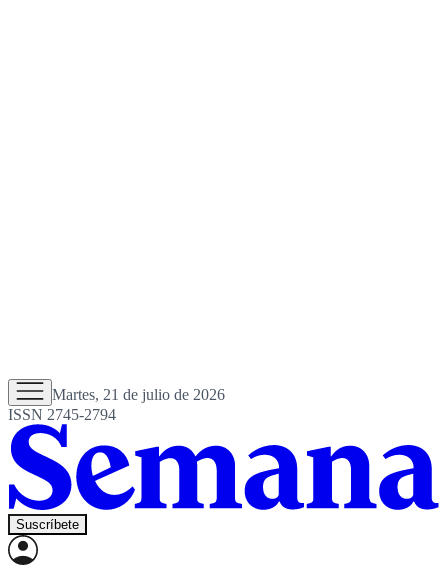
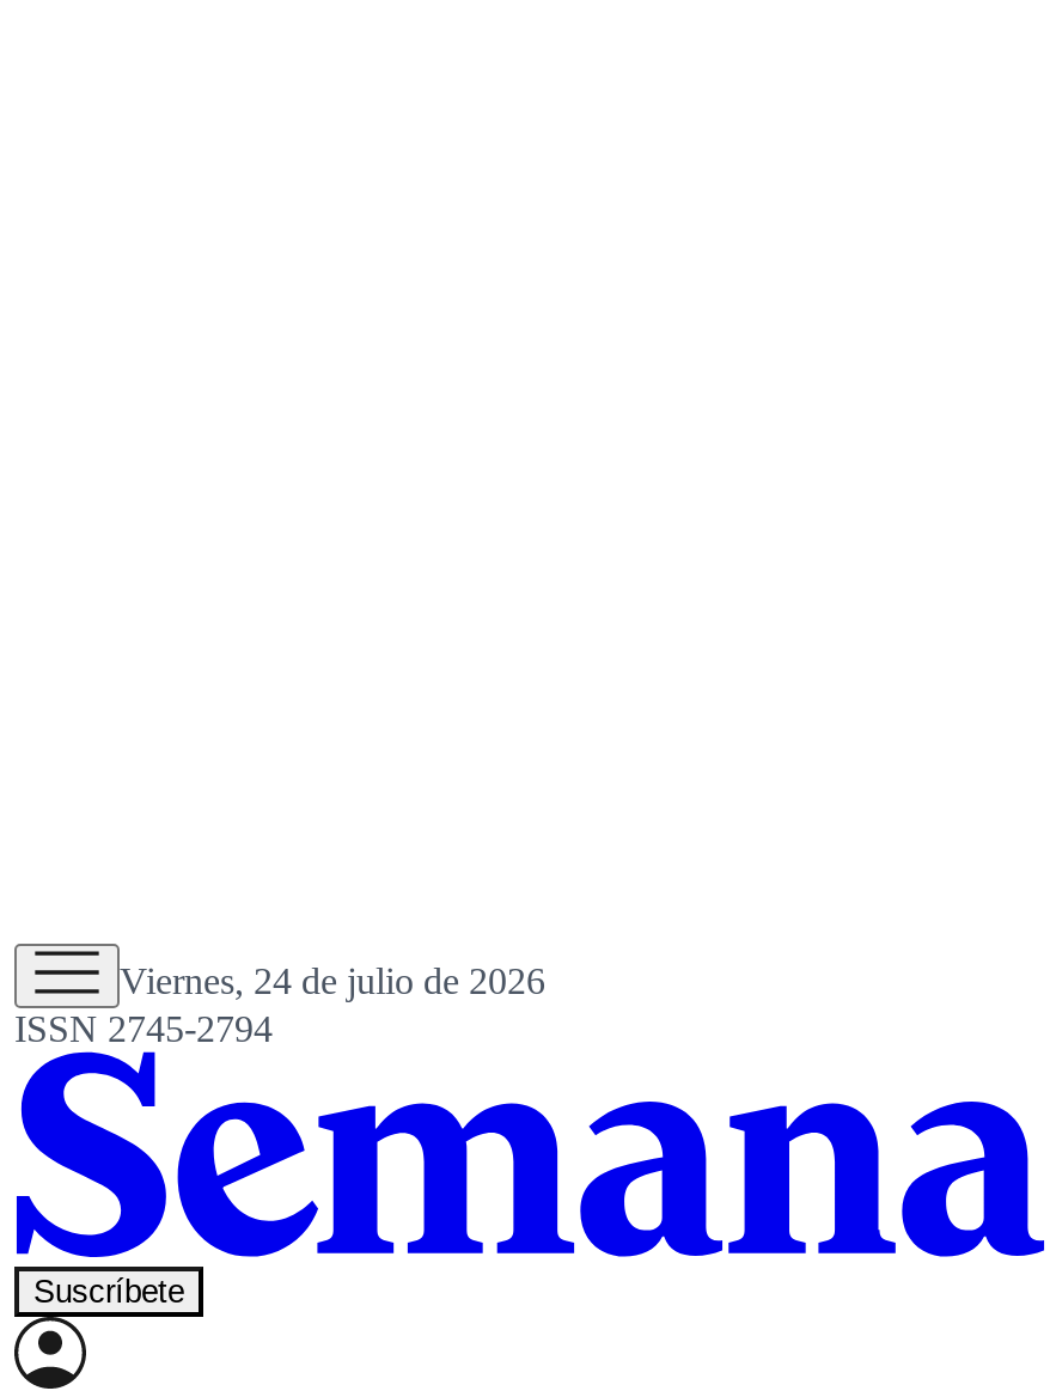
[52,386,225,403] Martes, 21 de julio de 2026 -> [120,960,545,1001] Viernes, 24 de julio de 2026

